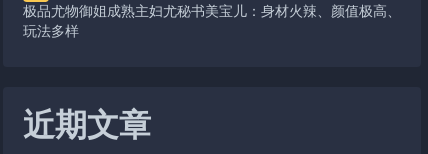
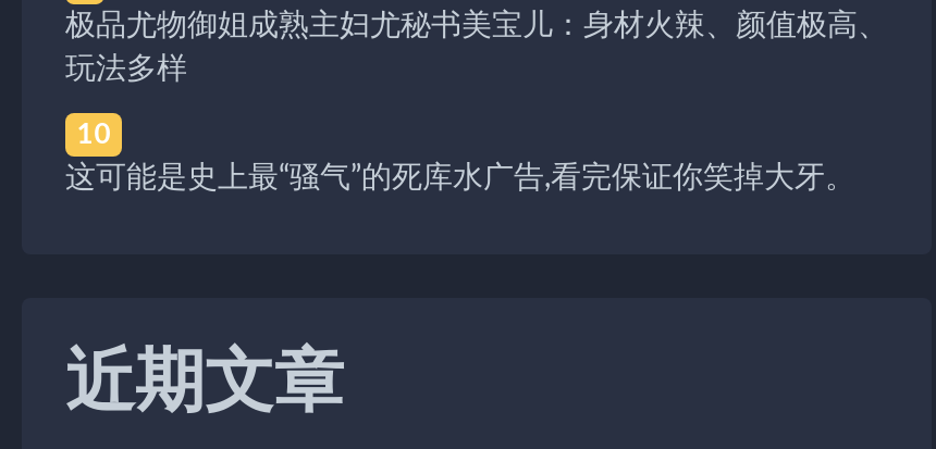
none -> [65,122,855,194] 10 | 这可能是史上最“骚气”的死库水广告,看完保证你笑掉大牙。

